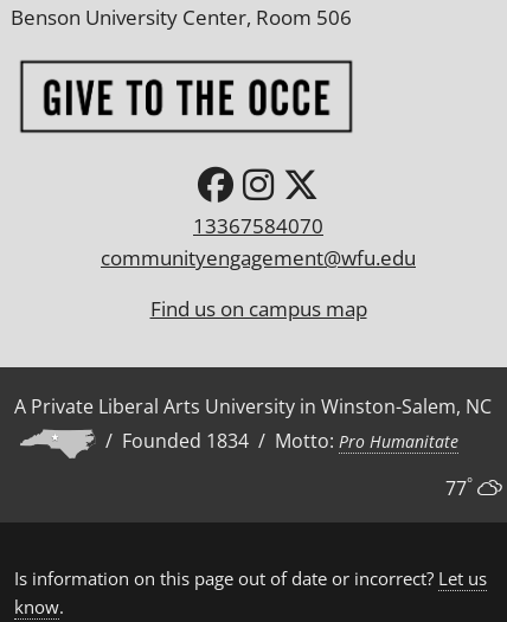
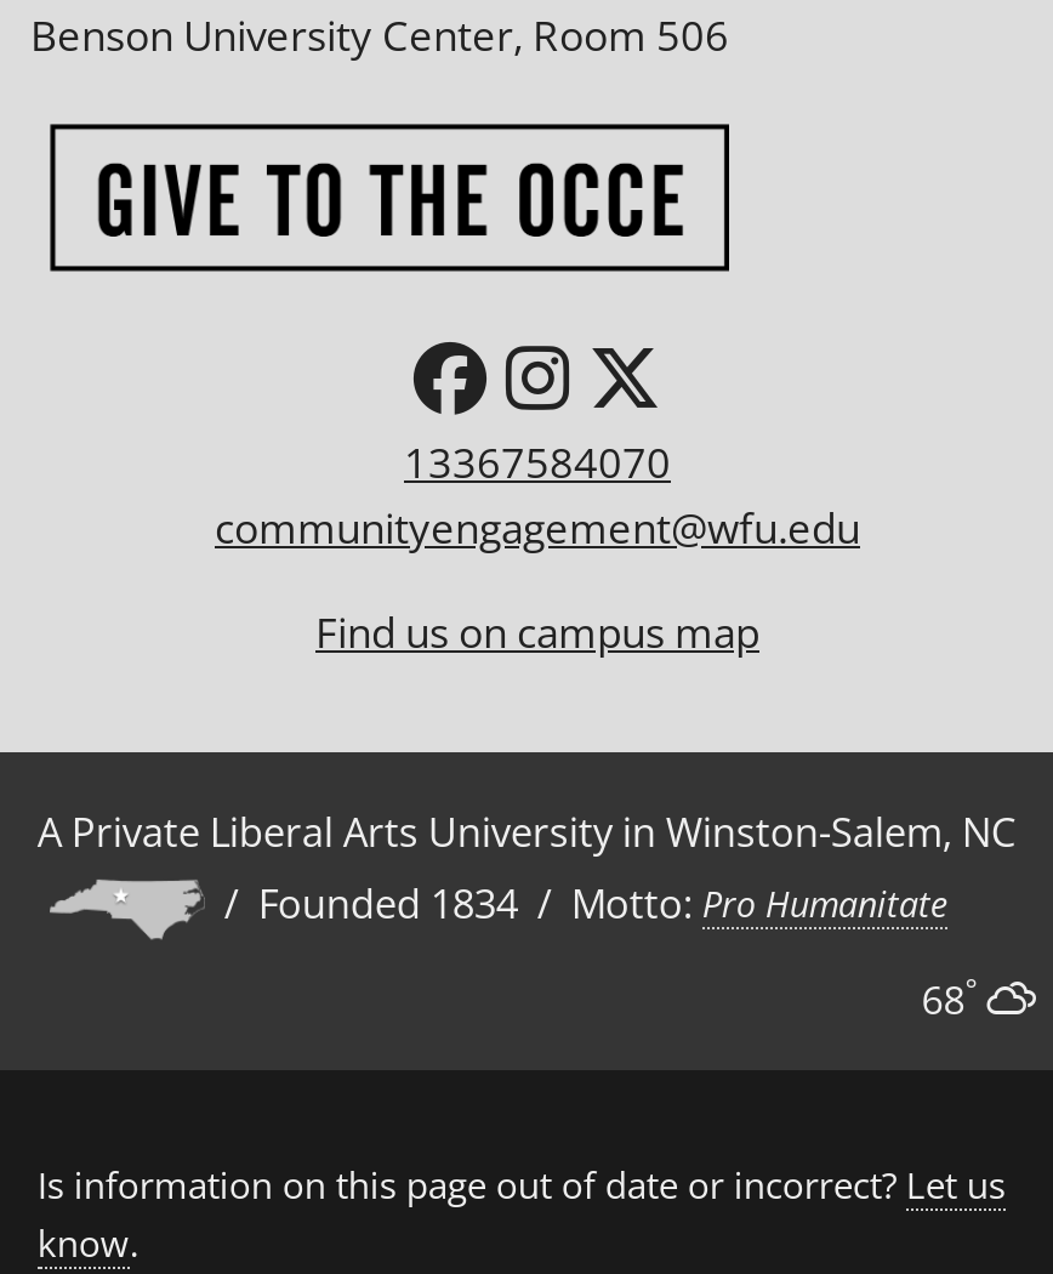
[446,472,473,501] 77° -> [921,968,977,1026] 68°

